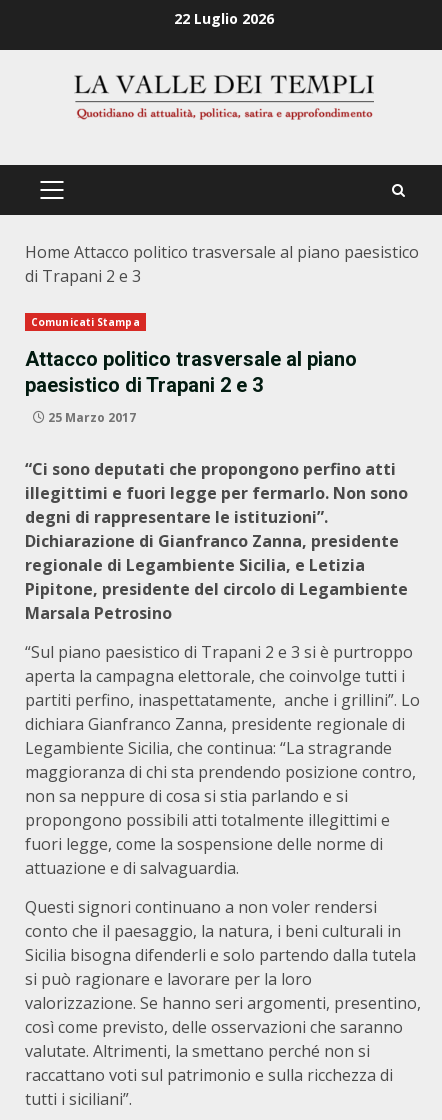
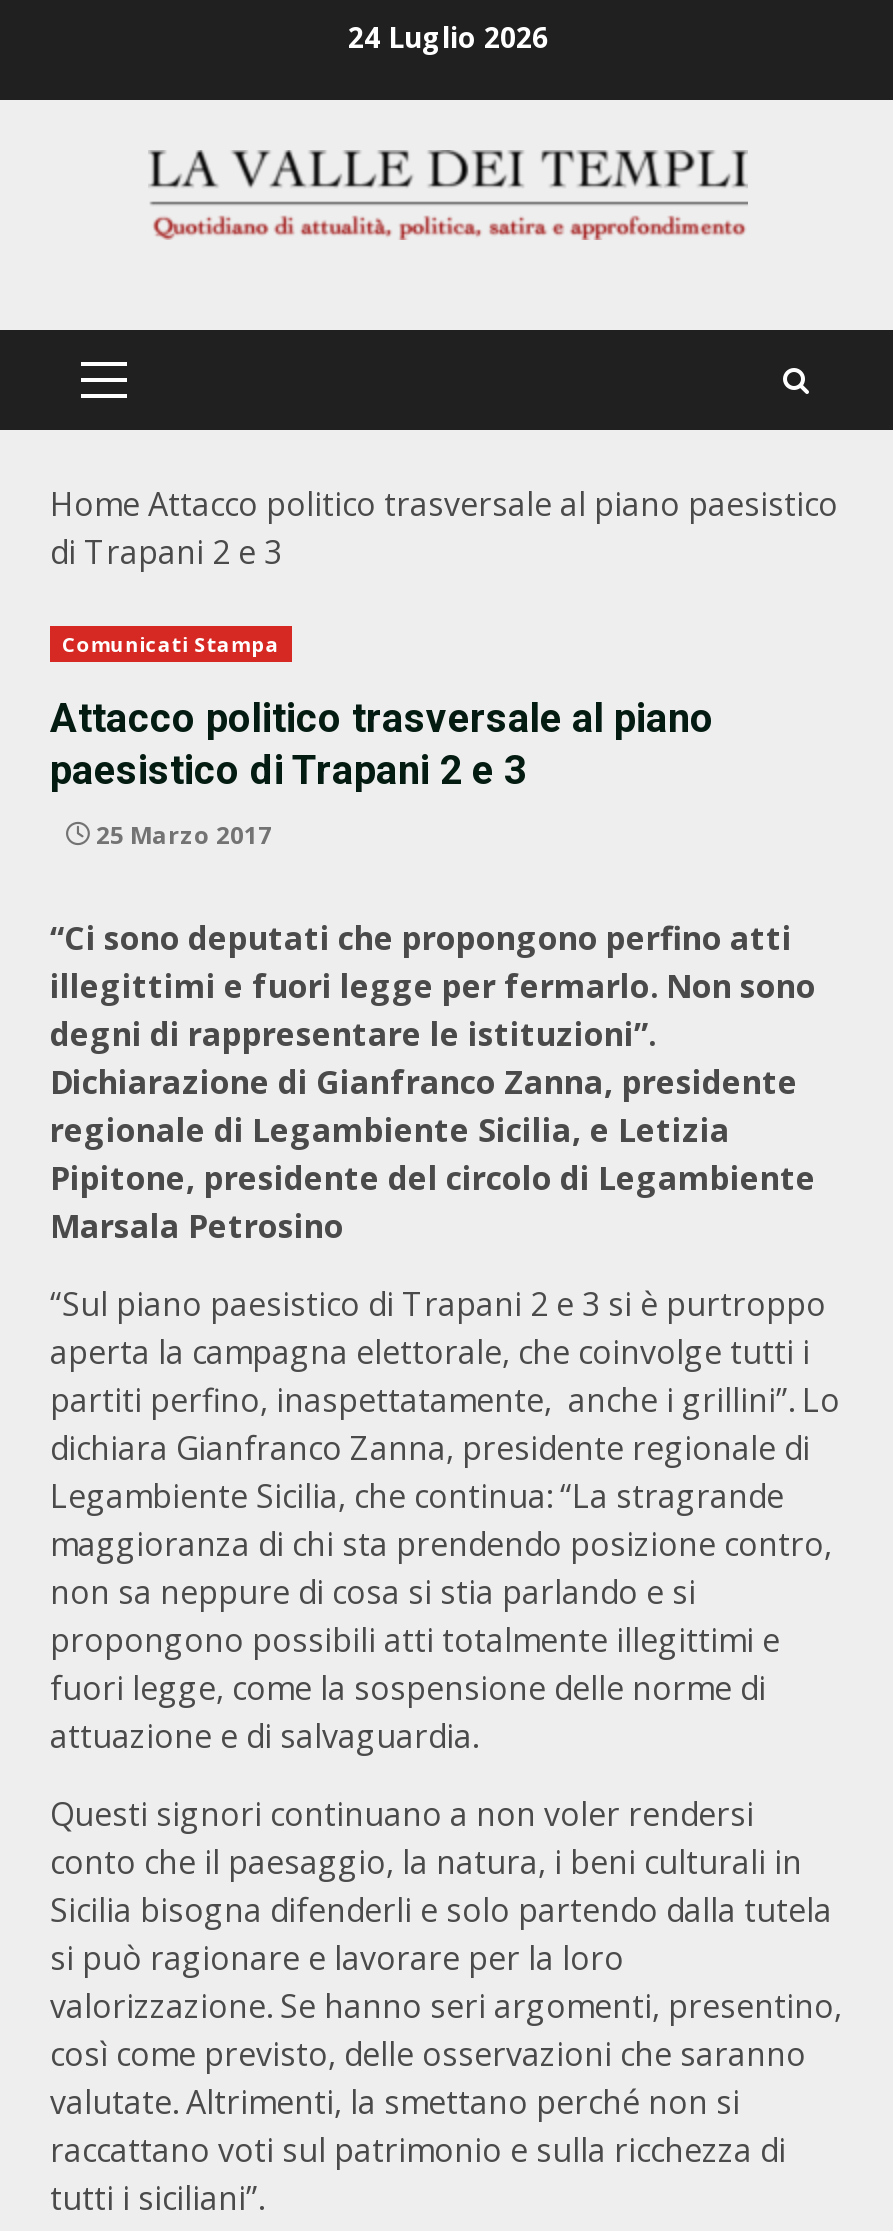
[174,8,274,27] 22 Luglio 2026 -> [348,17,548,55] 24 Luglio 2026

